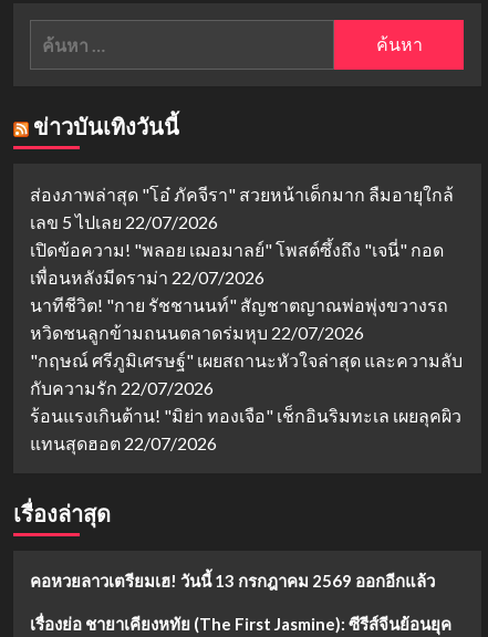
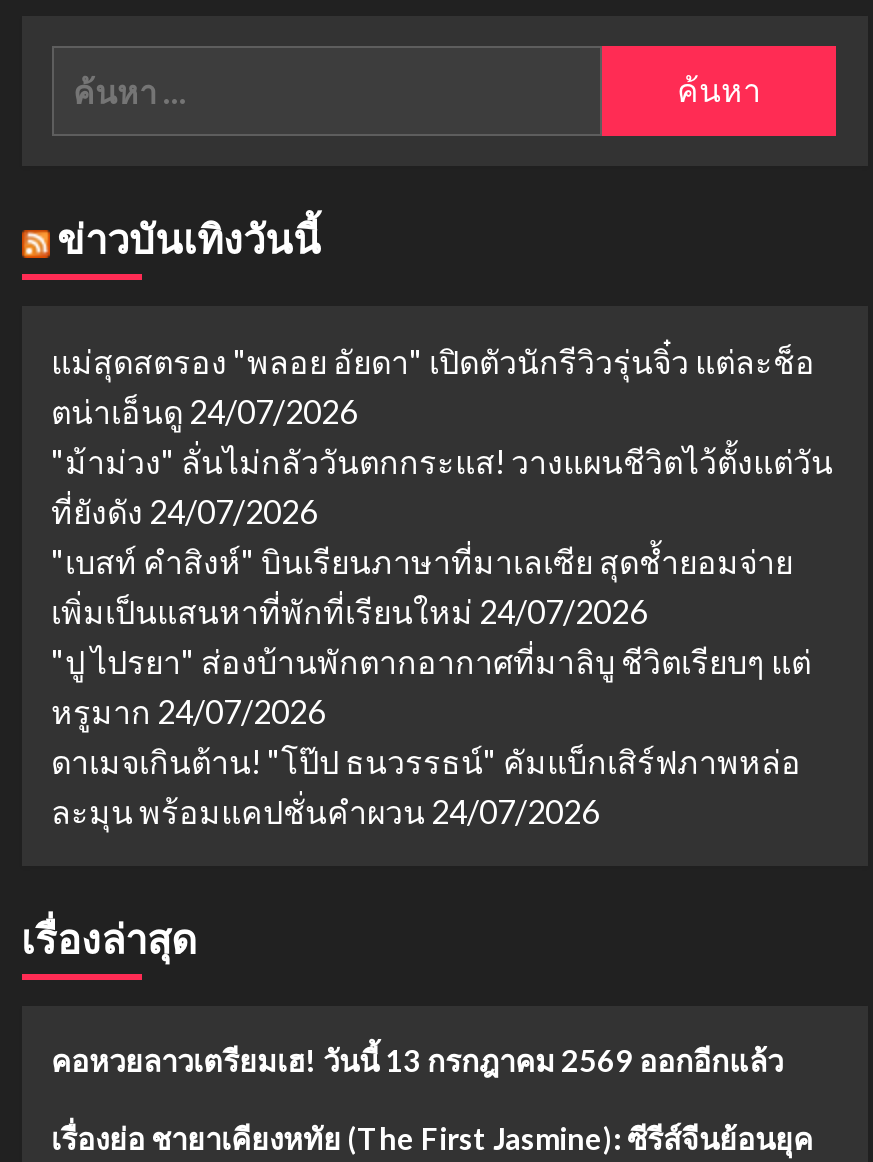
[29,183,462,453] ส่องภาพล่าสุด "โอ๋ ภัคจีรา" สวยหน้าเด็กมาก ลืมอายุใกล้ | เลข 5 ไปเลย 22/07/2026 | เปิดข้อความ! "พลอย เฌอมาลย์" โพสต์ซึ้งถึง "เจนี่" กอด | เพื่อนหลังมีดราม่า 22/07/2026 | นาทีชีวิต! "กาย รัชชานนท์" สัญชาตญาณพ่อพุ่งขวางรถ | หวิดชนลูกข้ามถนนตลาดร่มหุบ 22/07/2026 | "กฤษณ์ ศรีภูมิเศรษฐ์" เผยสถานะหัวใจล่าสุด และความลับ | กับความรัก 22/07/2026 | ร้อนแรงเกินต้าน! "มิย่า ทองเจือ" เช็กอินริมทะเล เผยลุคผิว | แทนสุดฮอต 22/07/2026 -> [51,342,833,830] แม่สุดสตรอง "พลอย อัยดา" เปิดตัวนักรีวิวรุ่นจิ๋ว แต่ละช็อ | ตน่าเอ็นดู 24/07/2026 | "ม้าม่วง" ลั่นไม่กลัววันตกกระแส! วางแผนชีวิตไว้ตั้งแต่วัน | ที่ยังดัง 24/07/2026 | "เบสท์ คำสิงห์" บินเรียนภาษาที่มาเลเซีย สุดช้ำยอมจ่าย | เพิ่มเป็นแสนหาที่พักที่เรียนใหม่ 24/07/2026 | "ปู ไปรยา" ส่องบ้านพักตากอากาศที่มาลิบู ชีวิตเรียบๆ แต่ | หรูมาก 24/07/2026 | ดาเมจเกินต้าน! "โป๊ป ธนวรรธน์" คัมแบ็กเสิร์ฟภาพหล่อ | ละมุน พร้อมแคปชั่นคำผวน 24/07/2026

